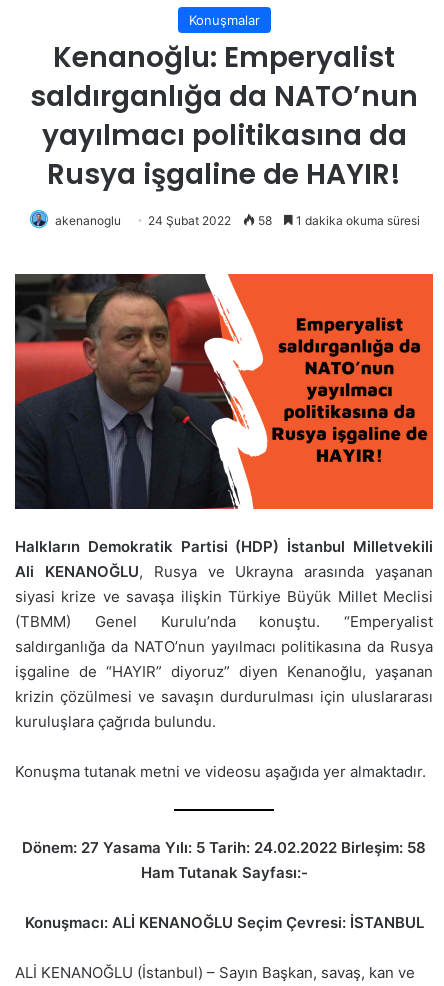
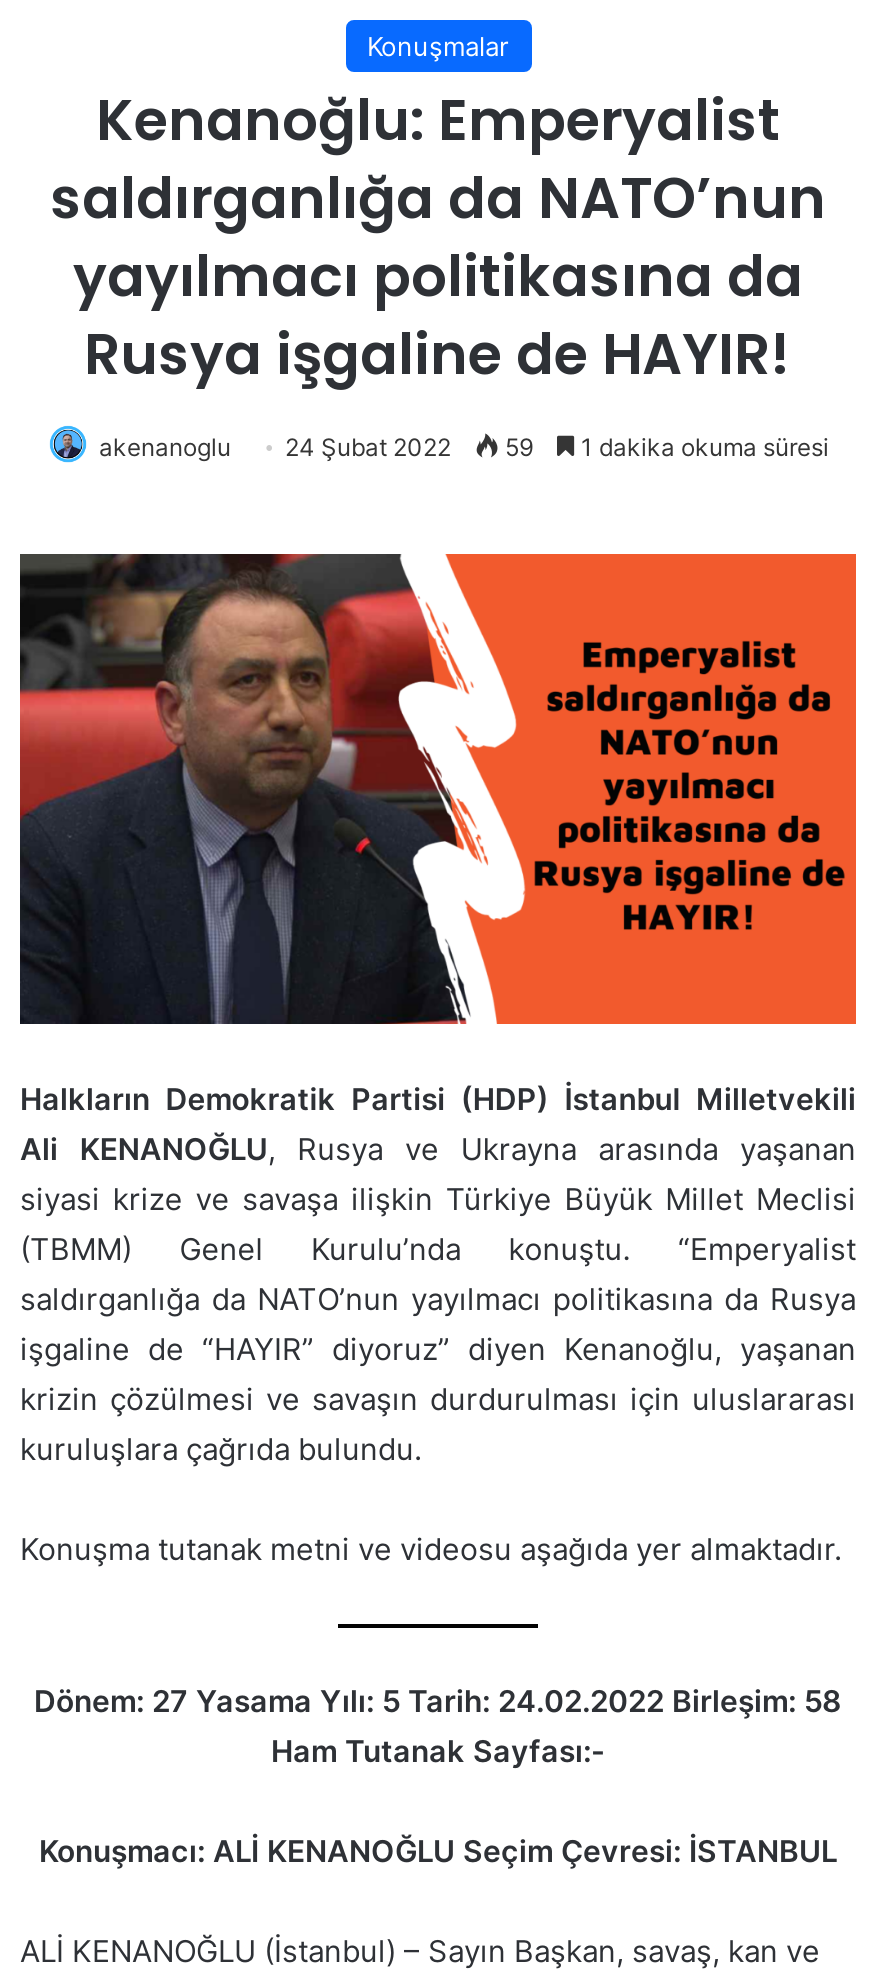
[54,213,419,228] akenanoglu 24 Şubat 2022 58 1 dakika okuma süresi -> [99,431,829,461] akenanoglu 24 Şubat 2022 59 1 dakika okuma süresi

